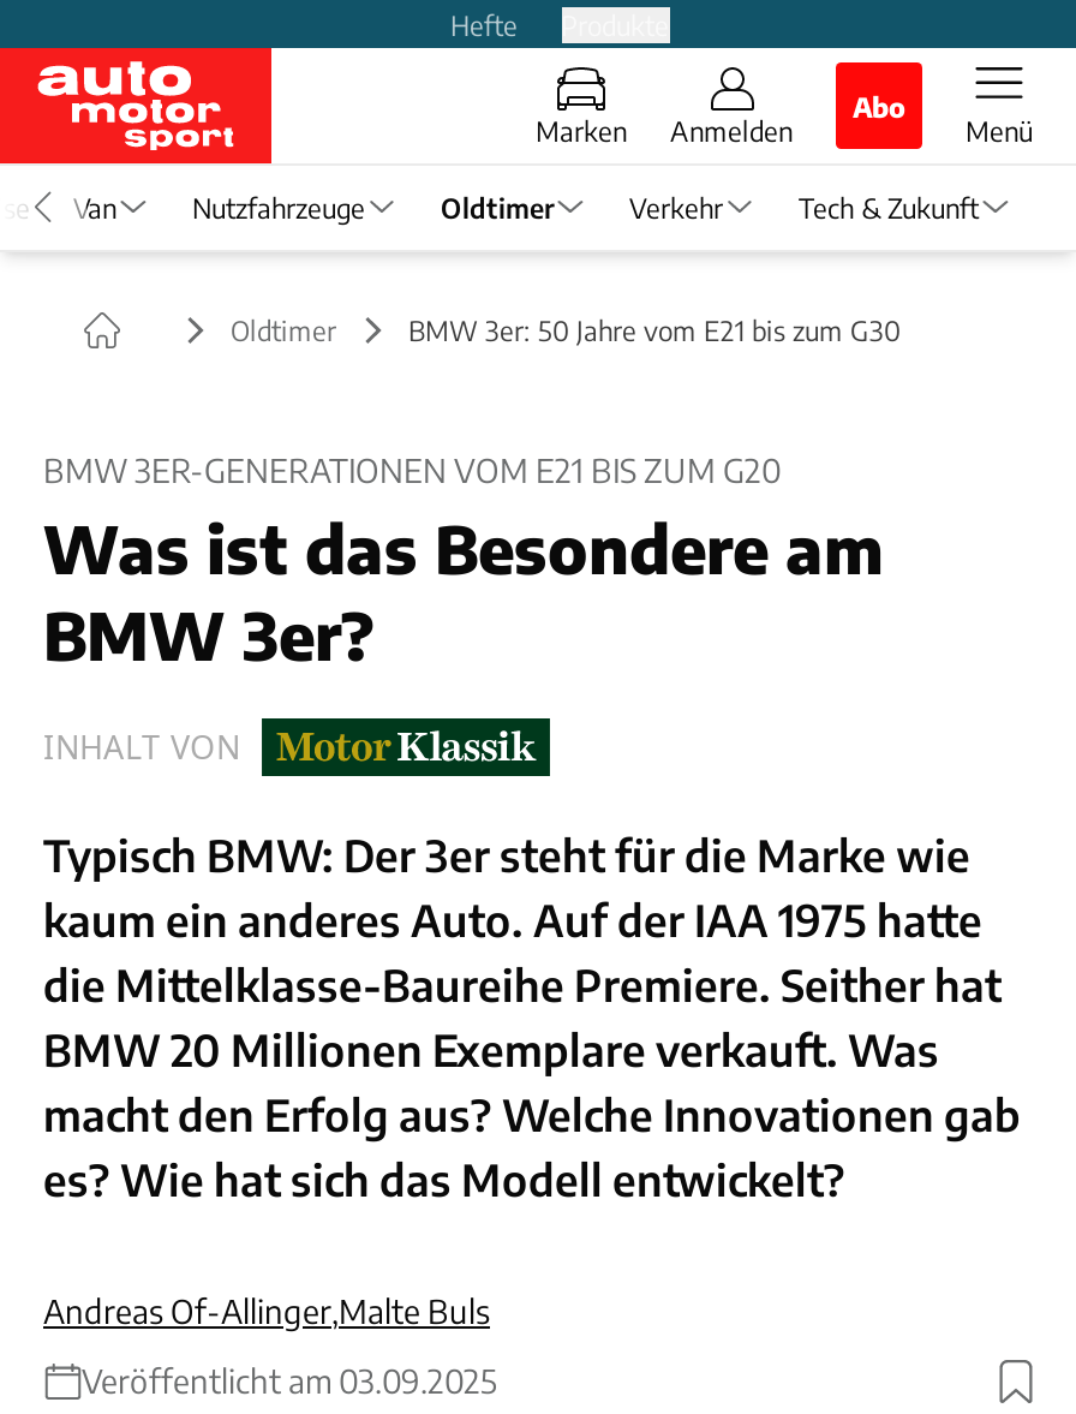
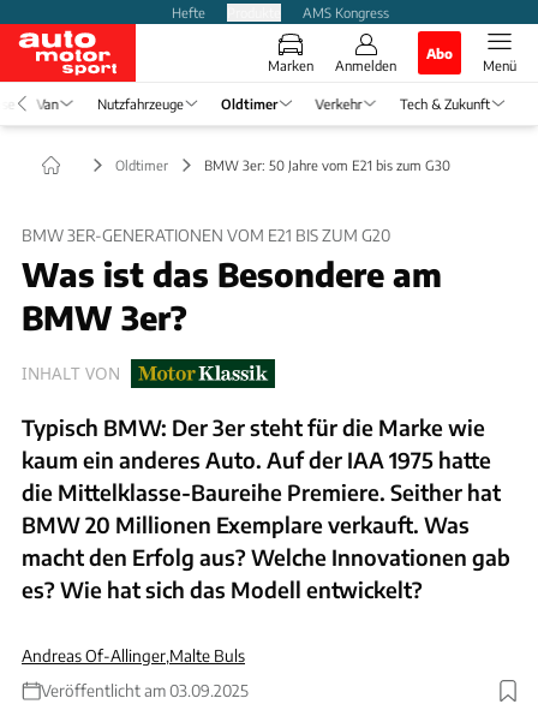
none -> [302,3,388,20] AMS Kongress

